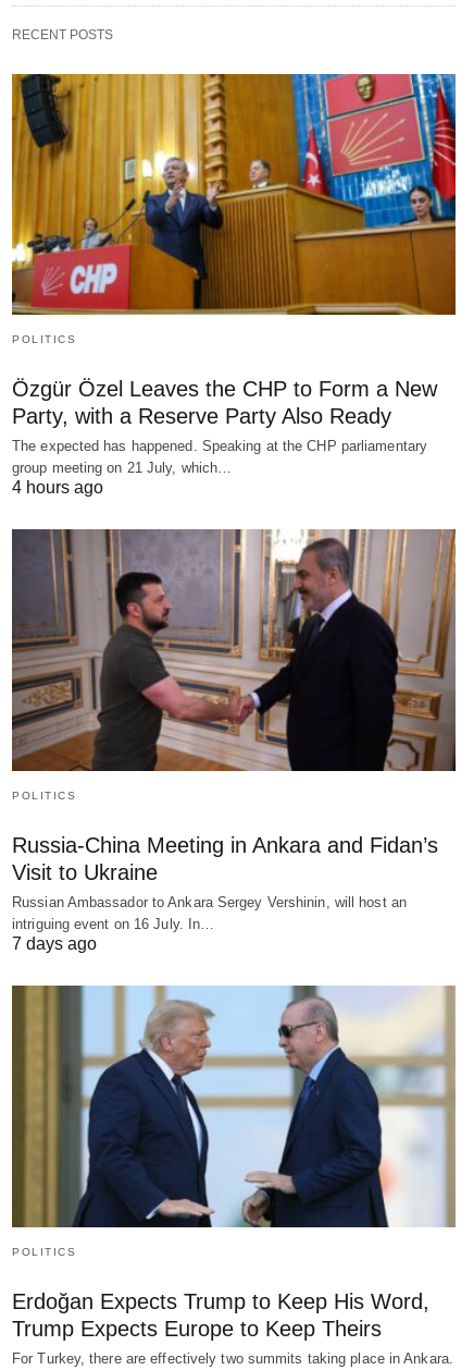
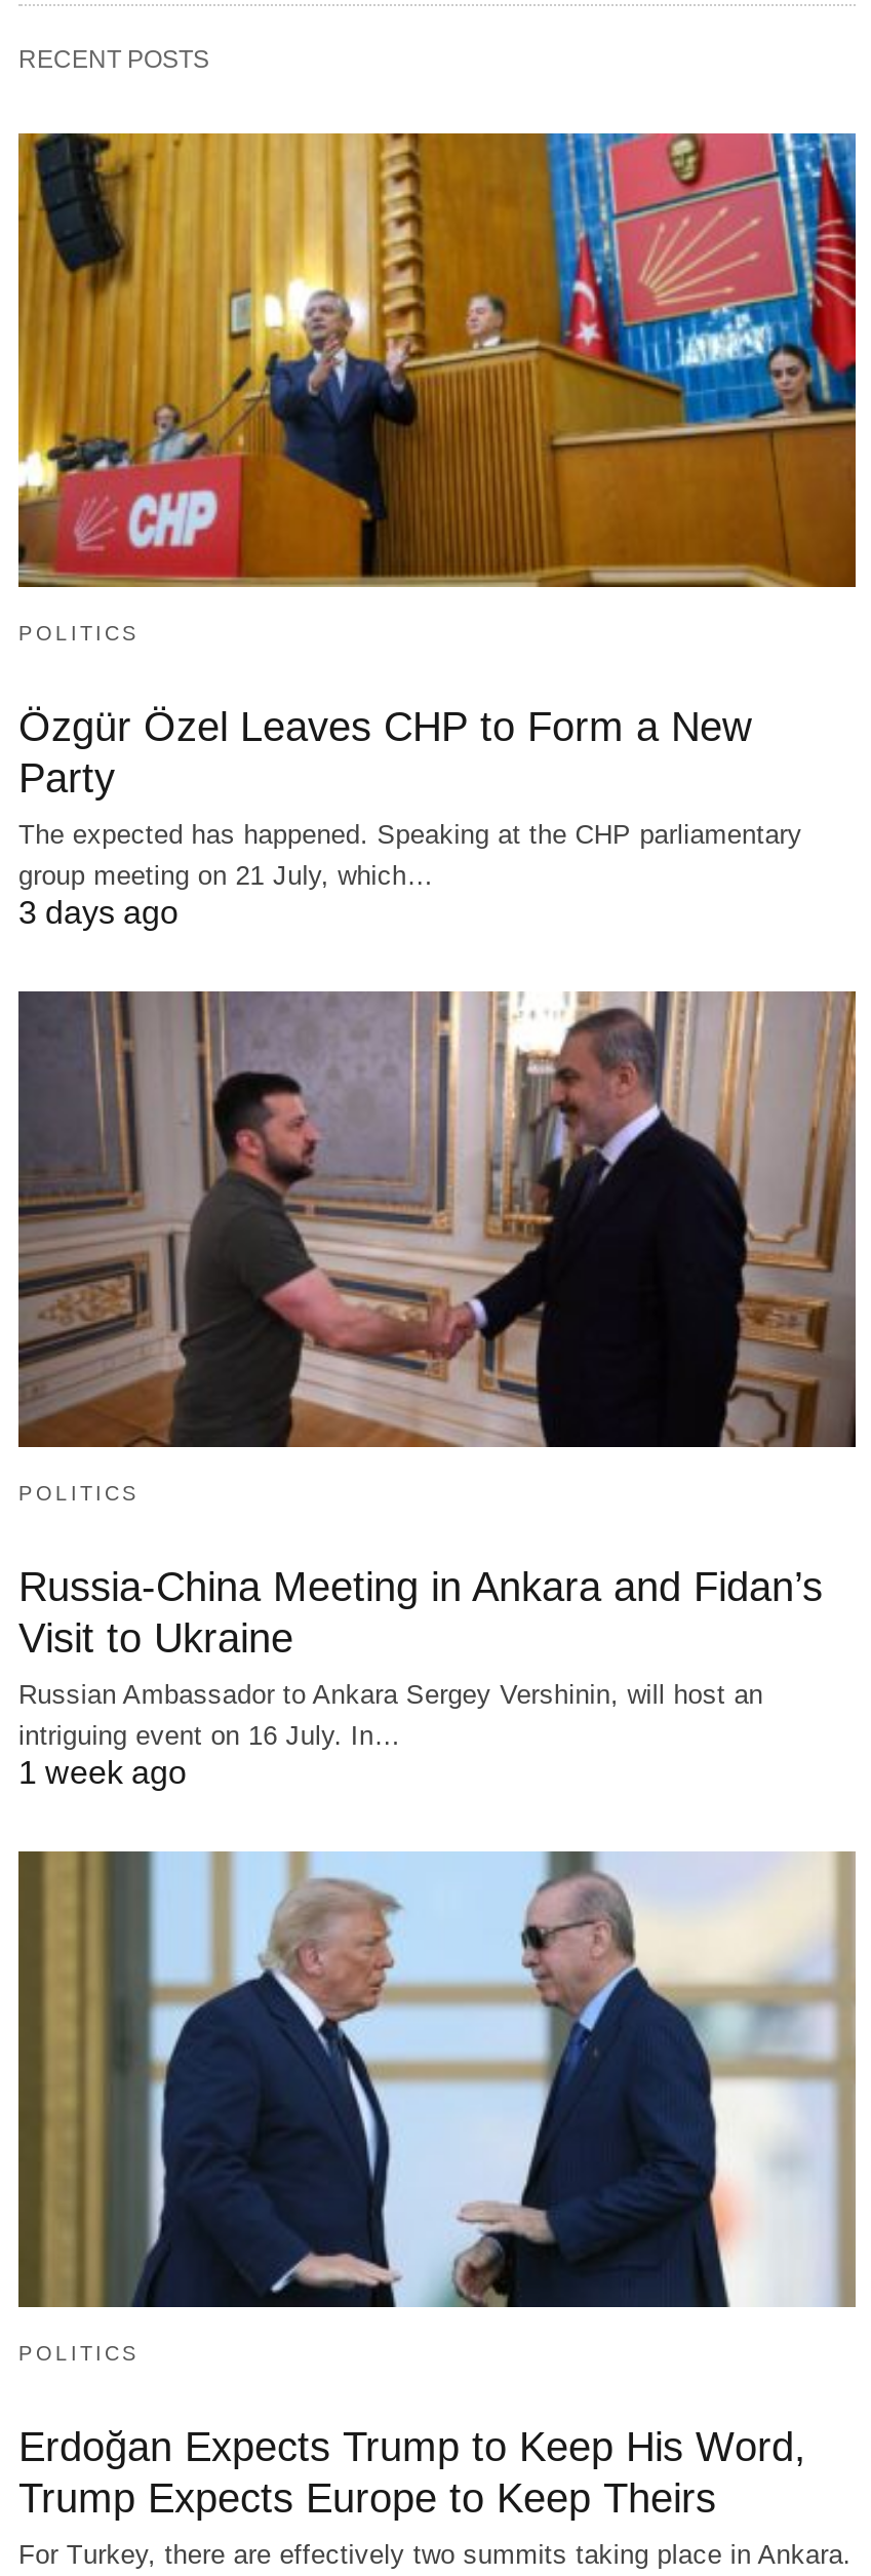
[12,377,437,428] Özgür Özel Leaves the CHP to Form a New | Party, with a Reserve Party Also Ready -> [18,705,751,801] Özgür Özel Leaves CHP to Form a New | Party
[12,479,103,497] 4 hours ago -> [18,896,179,931] 3 days ago
[12,934,97,953] 7 days ago -> [18,1755,187,1790] 1 week ago

